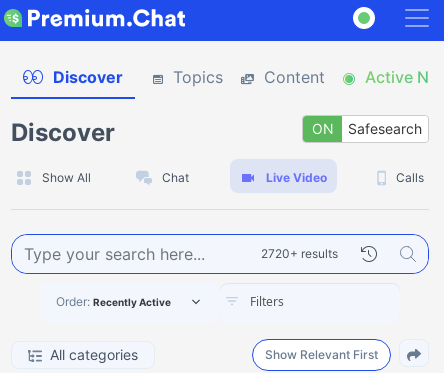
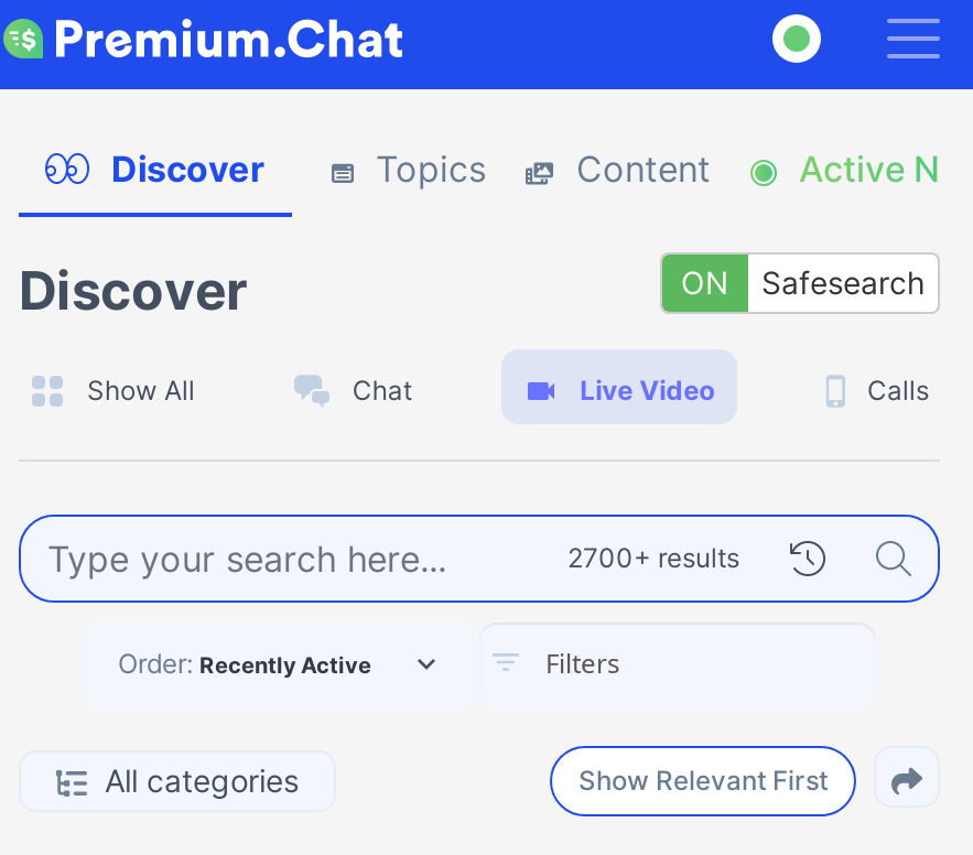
[261,246,338,261] 2720+ results -> [567,541,739,574] 2700+ results

